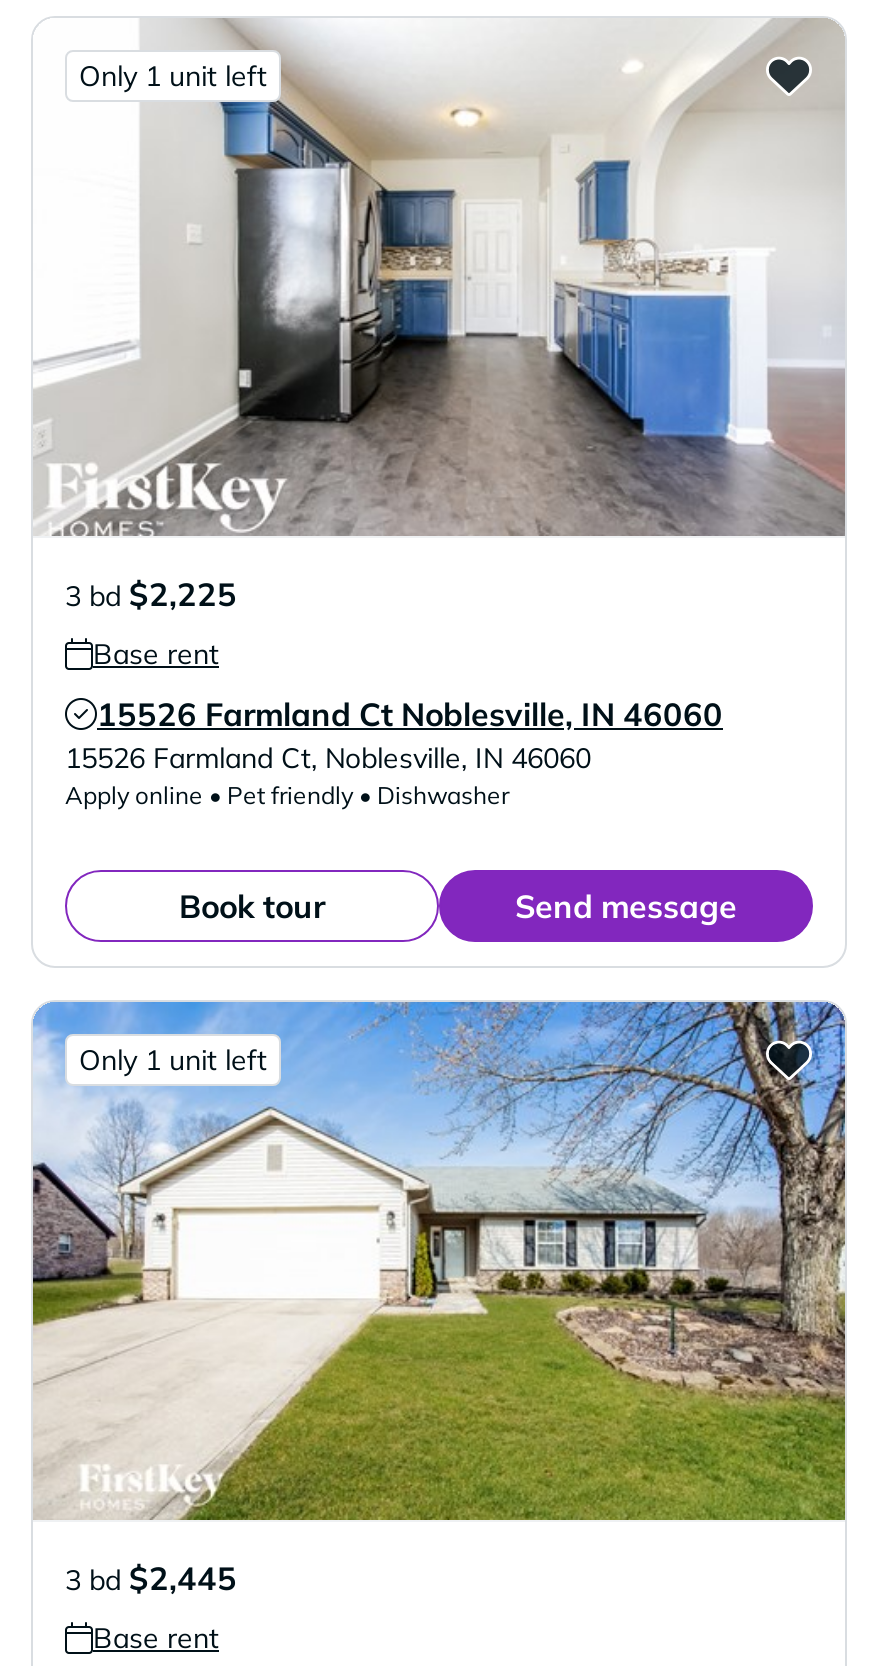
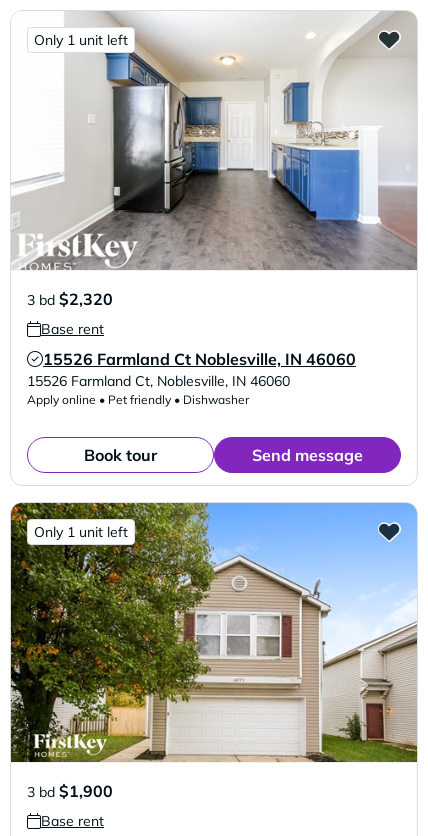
[65,574,237,614] 3 bd $2,225 -> [27,289,113,309] 3 bd $2,320
[31,1000,847,1598] [image] | 3 bd $2,445 -> [10,502,418,801] [image] | 3 bd $1,900

